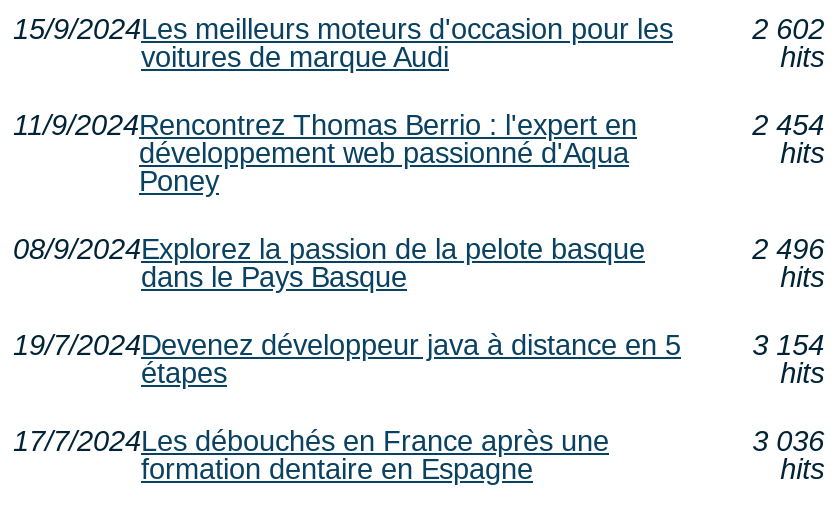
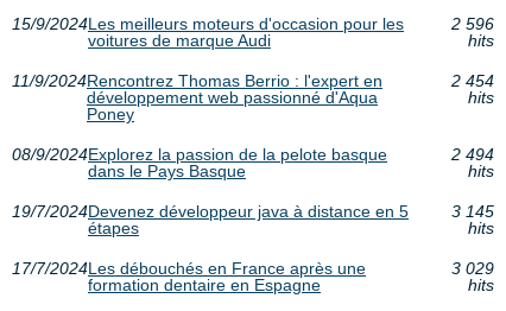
[752,12,824,44] 2 602 -> [451,14,494,33] 2 596
[752,232,824,264] 2 496 -> [451,144,494,163] 2 494
[752,328,824,360] 3 154 -> [451,201,494,220] 3 145
[752,424,824,456] 3 036 -> [451,258,494,277] 3 029

